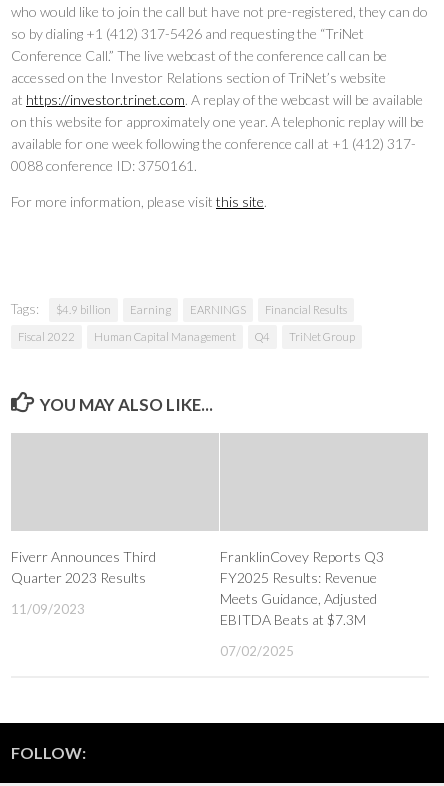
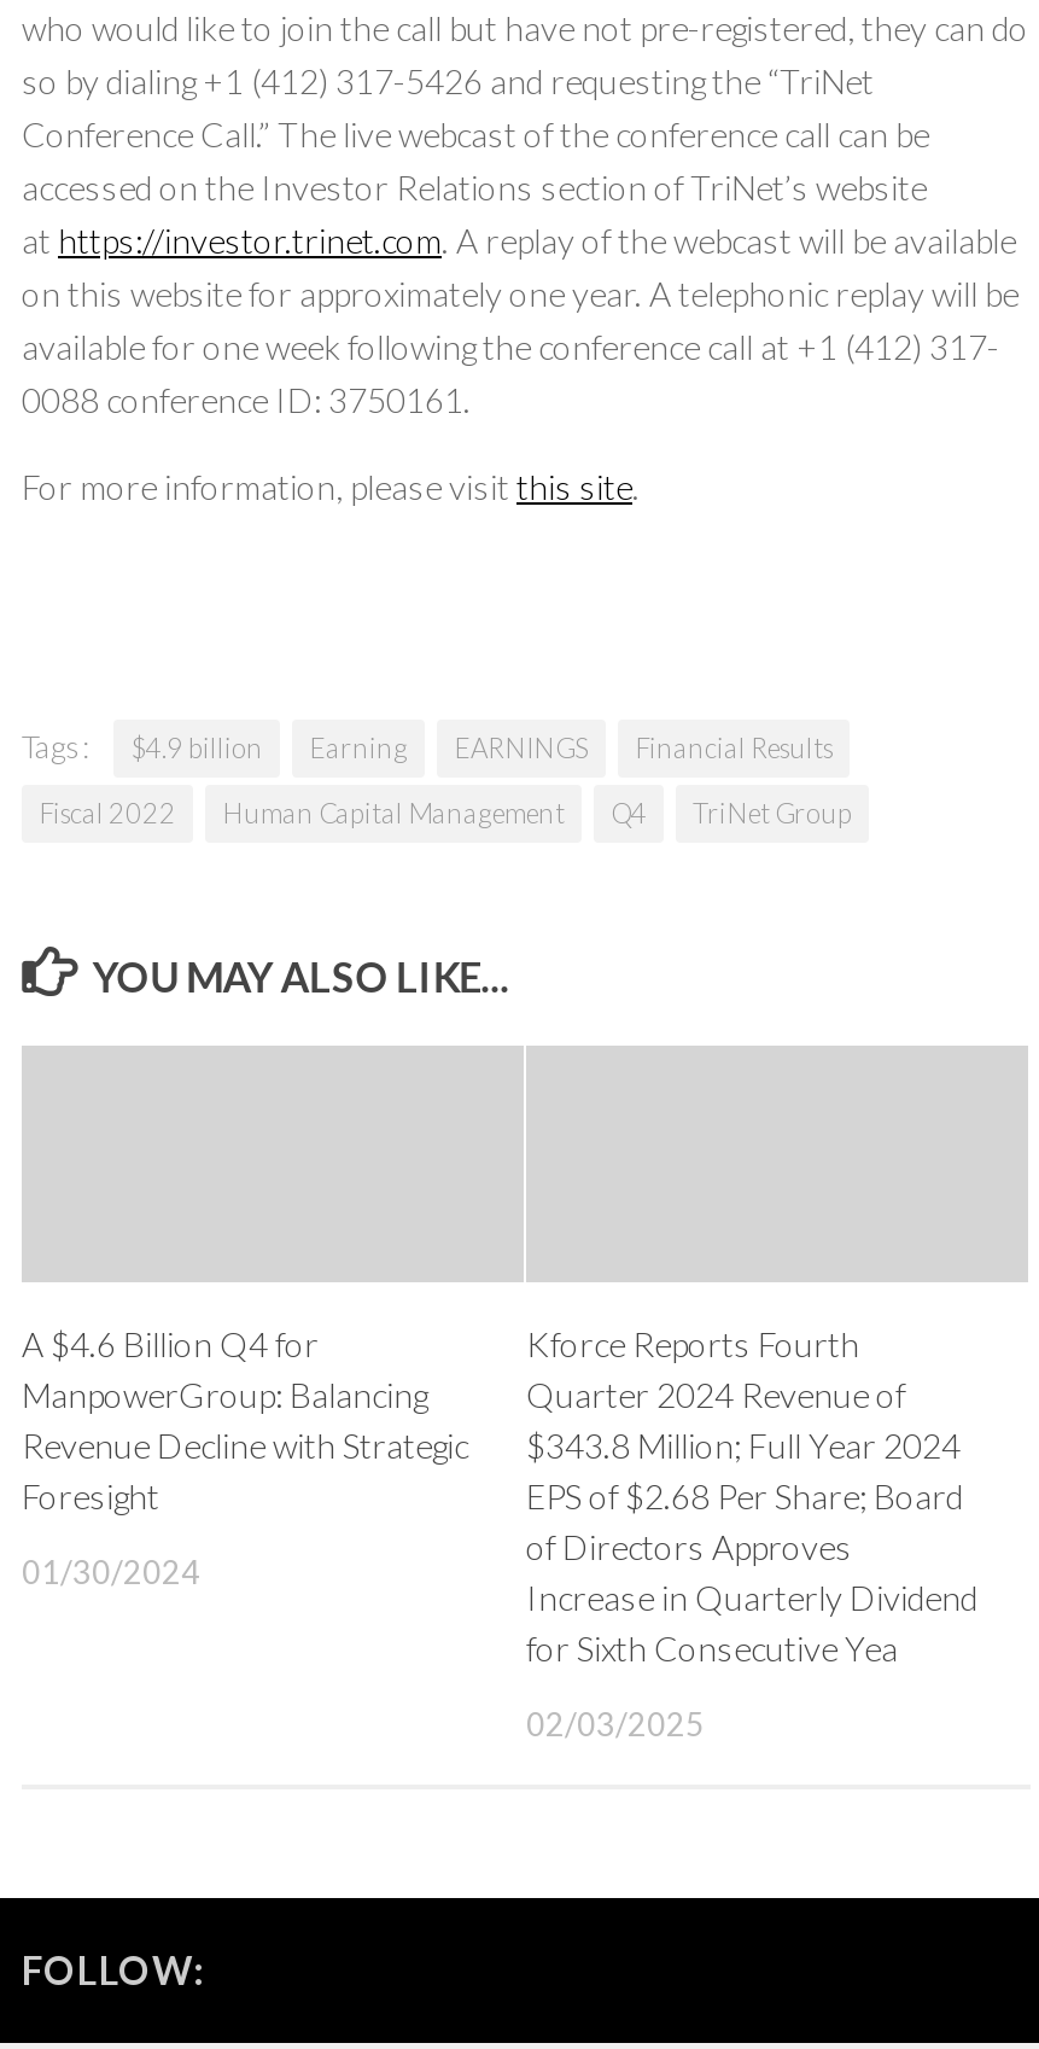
[11,548,156,586] Fiverr Announces Third | Quarter 2023 Results -> [22,1323,468,1516] A $4.6 Billion Q4 for | ManpowerGroup: Balancing | Revenue Decline with Strategic | Foresight
[220,548,384,628] FranklinCovey Reports Q3 | FY2025 Results: Revenue | Meets Guidance, Adjusted | EBITDA Beats at $7.3M -> [526,1323,977,1668] Kforce Reports Fourth | Quarter 2024 Revenue of | $343.8 Million; Full Year 2024 | EPS of $2.68 Per Share; Board | of Directors Approves | Increase in Quarterly Dividend | for Sixth Consecutive Yea
[11,601,85,617] 11/09/2023 -> [22,1553,200,1591] 01/30/2024
[220,643,294,659] 07/02/2025 -> [526,1705,705,1743] 02/03/2025

